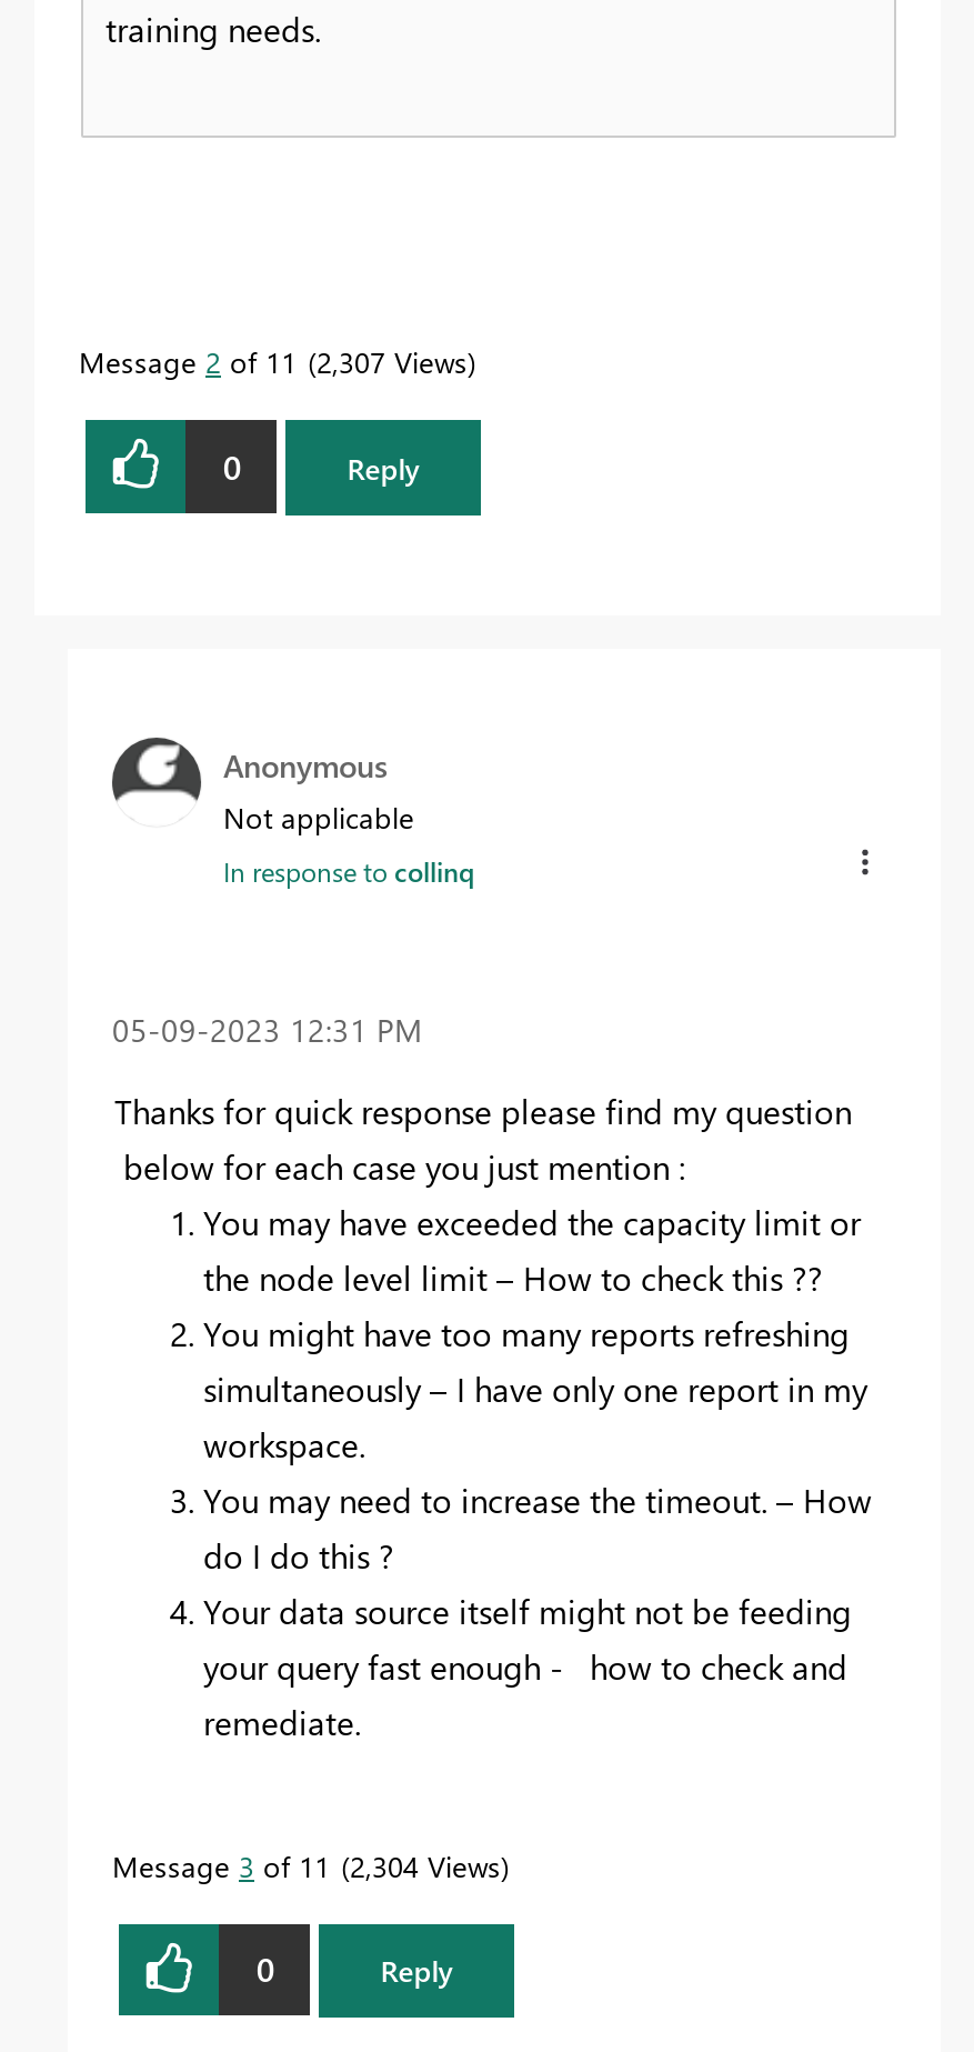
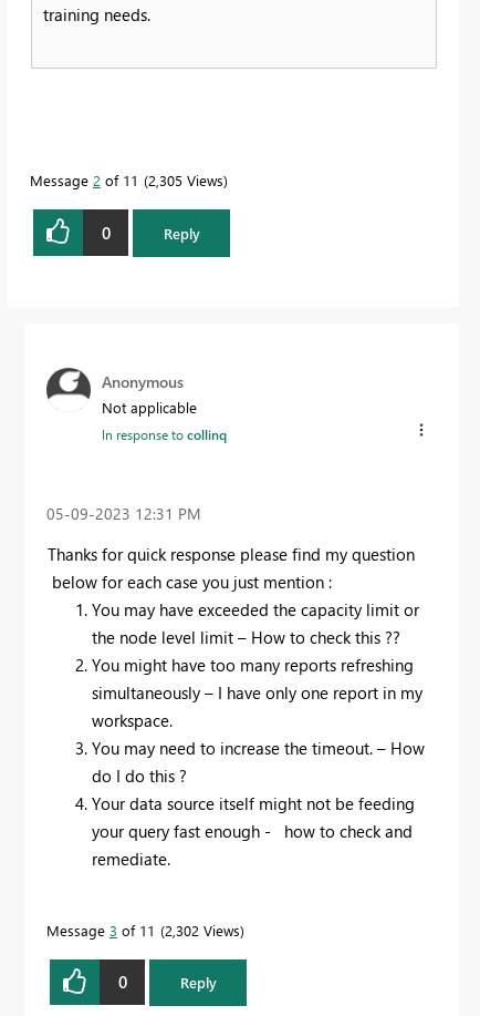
[79,343,468,381] Message 2 of 11 2,307 Views -> [30,171,223,190] Message 2 of 11 2,305 Views
[112,1846,501,1884] Message 3 of 11 2,304 Views -> [46,920,240,939] Message 3 of 11 2,302 Views

